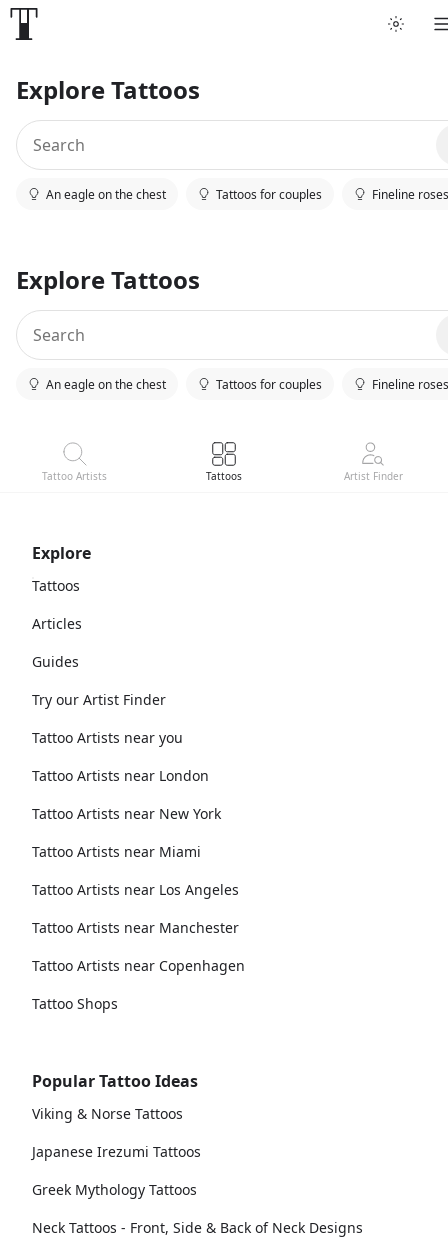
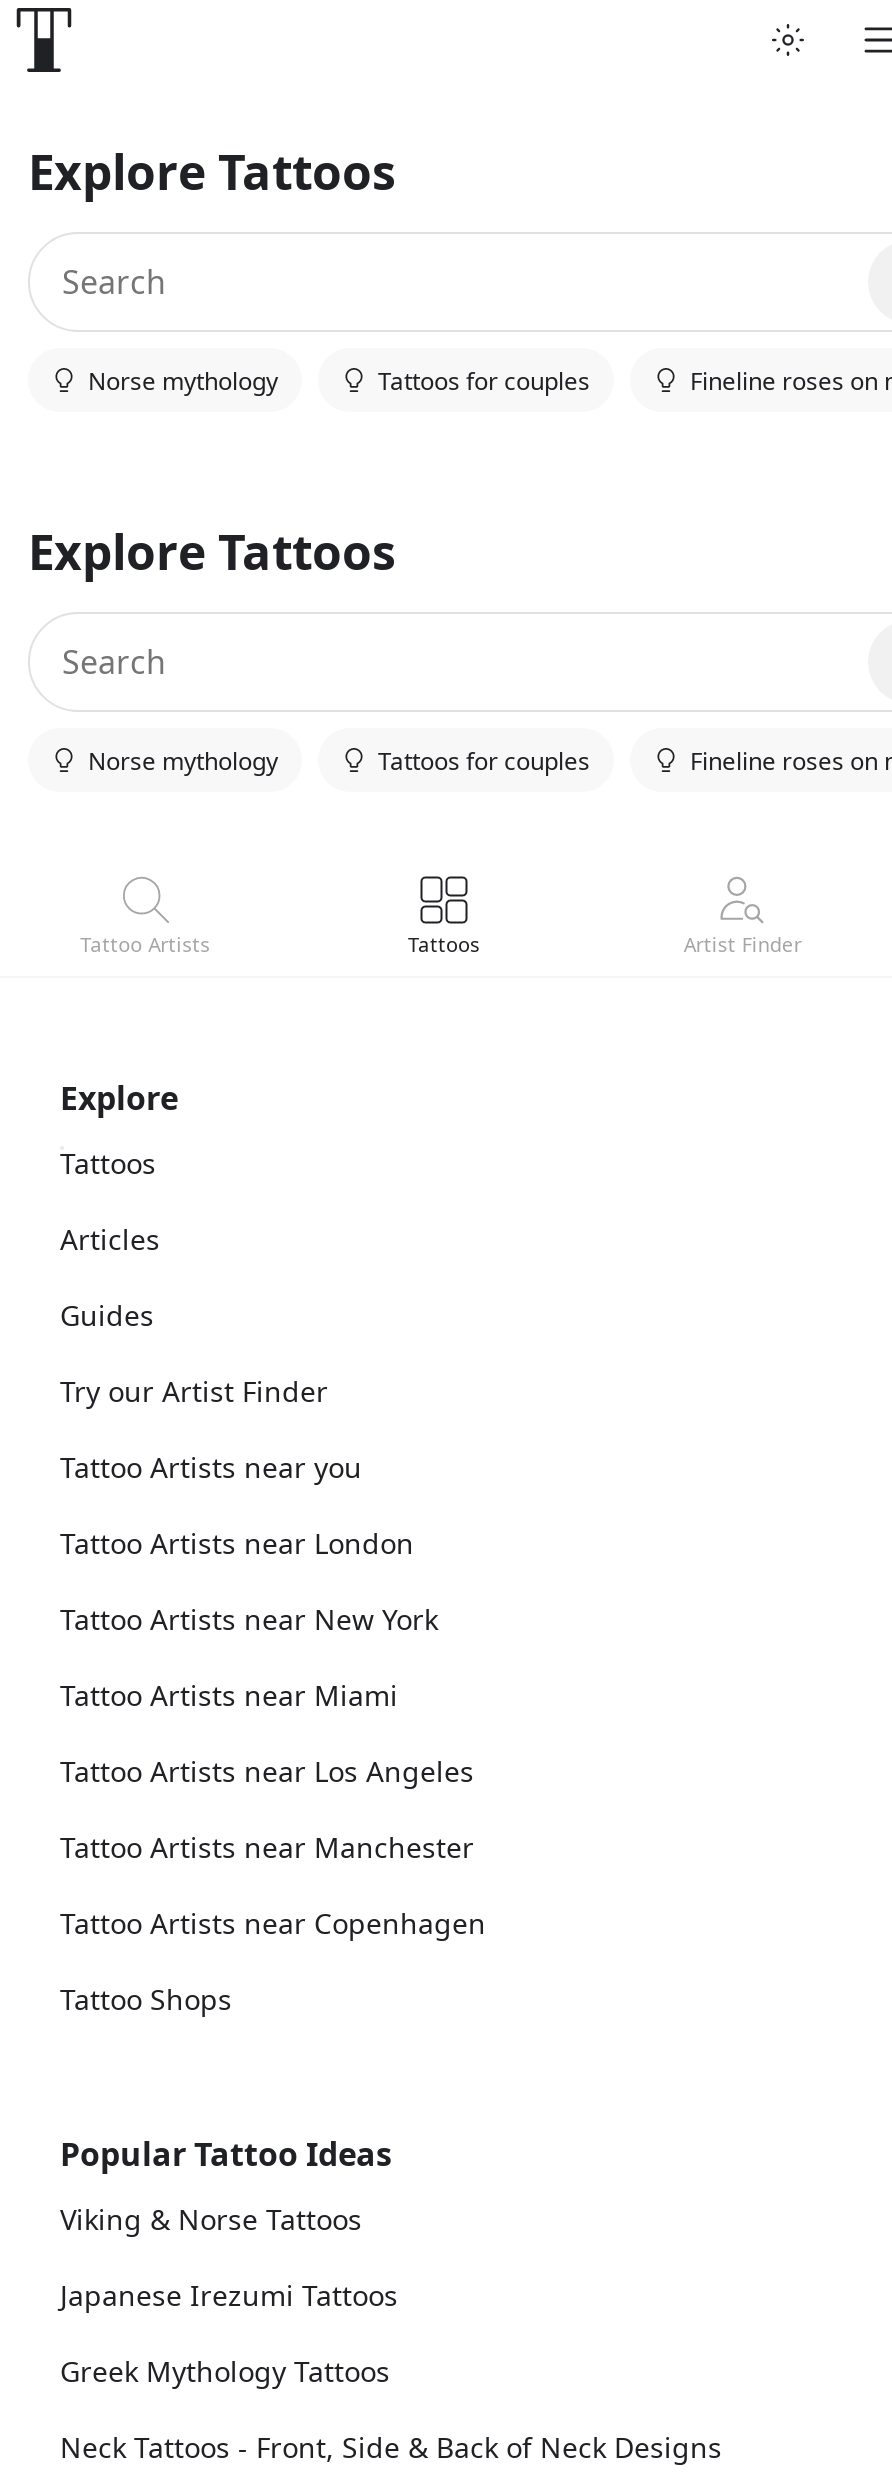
[46,185,166,202] An eagle on the chest -> [88,363,278,397] Norse mythology
[46,375,166,392] An eagle on the chest -> [88,743,278,777] Norse mythology

